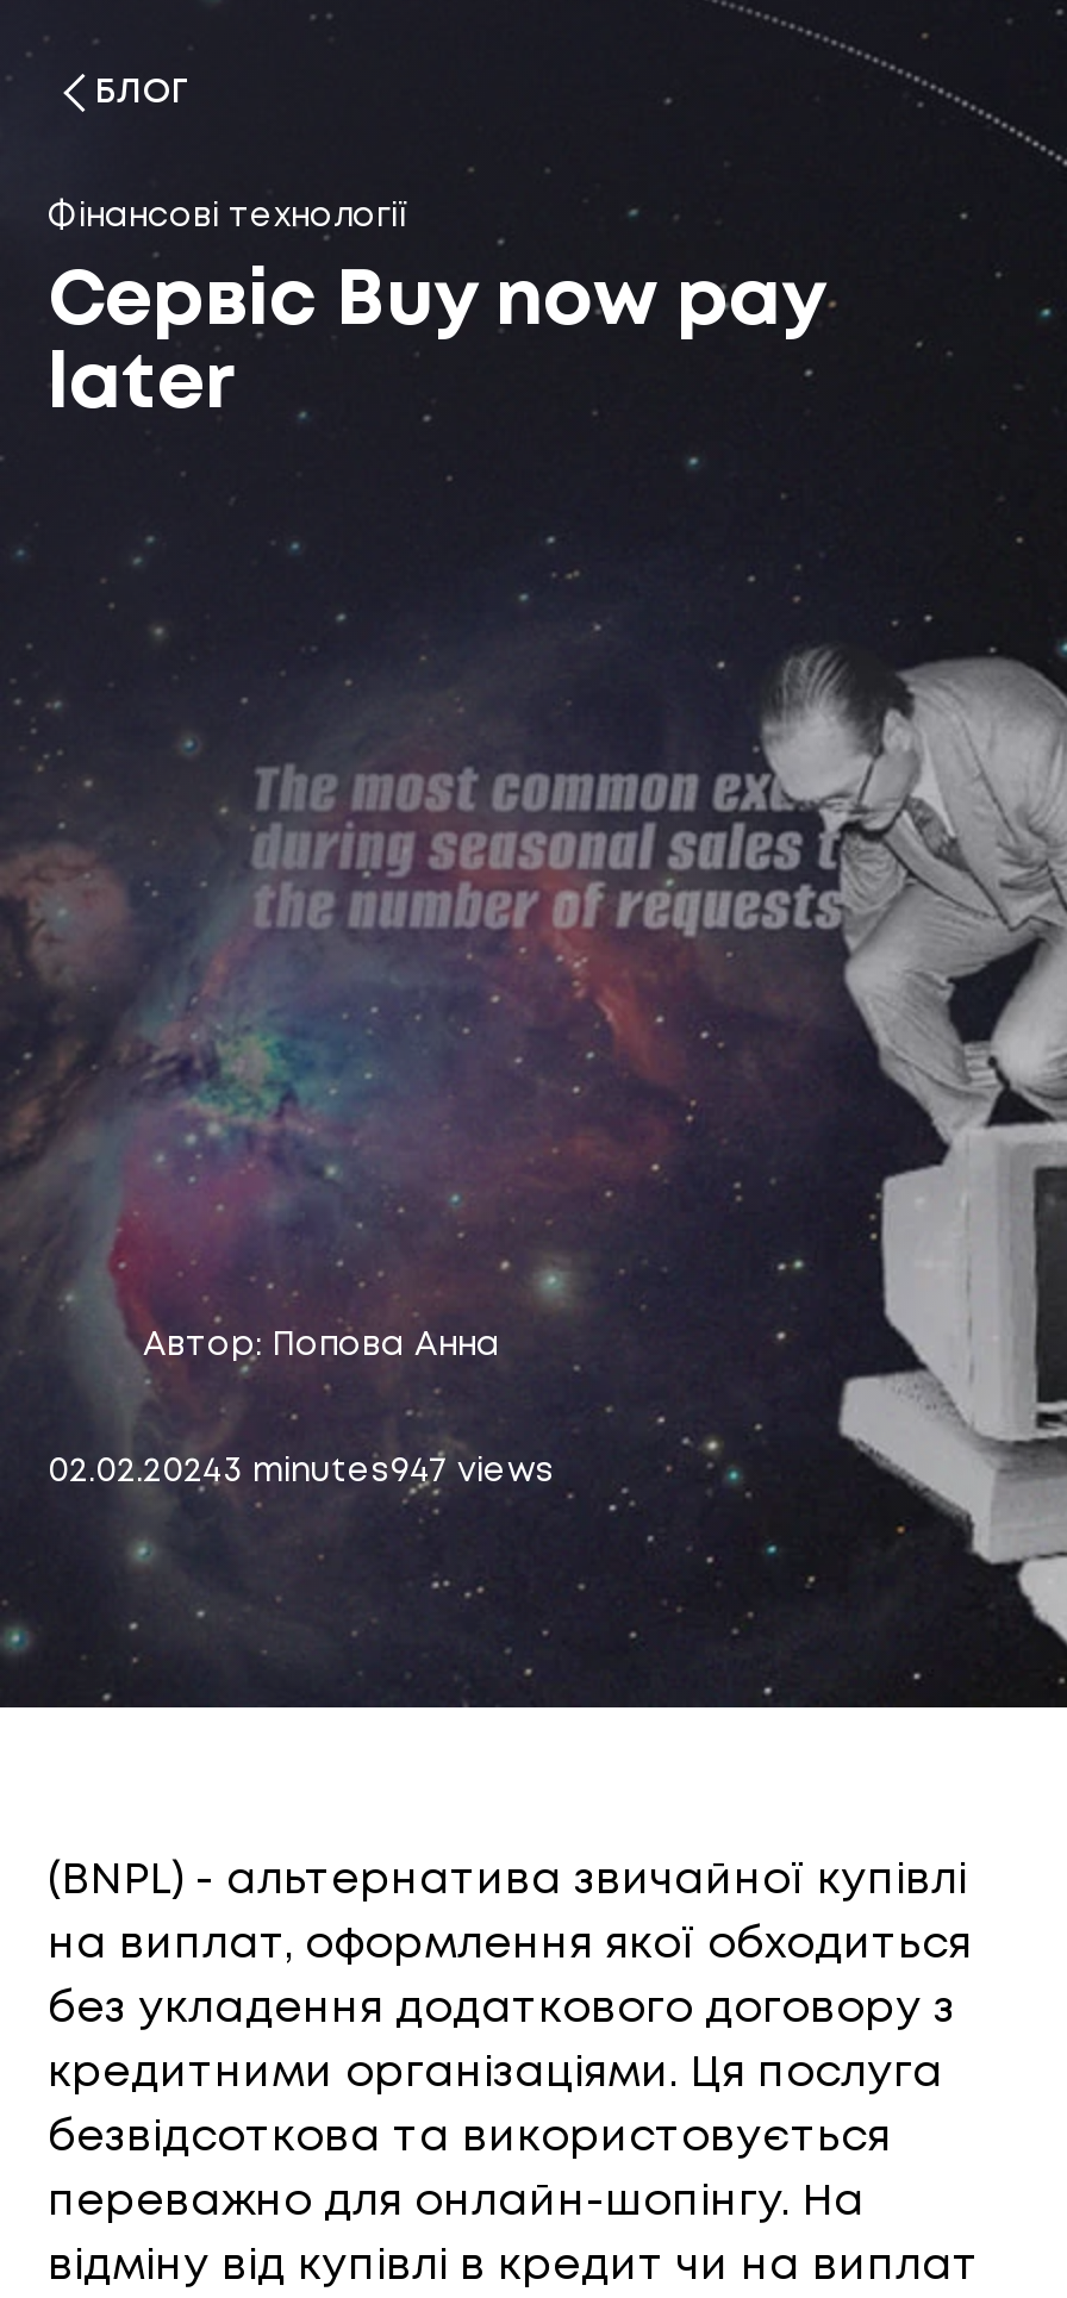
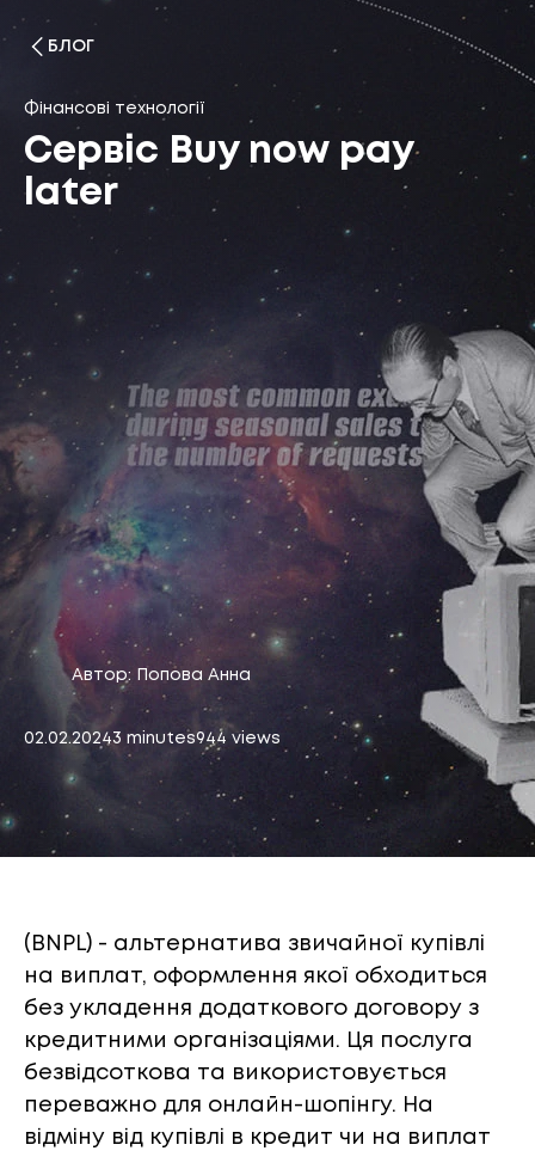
[48,1457,555,1486] 02.02.20243 minutes947 views -> [24,731,281,746] 02.02.20243 minutes944 views

